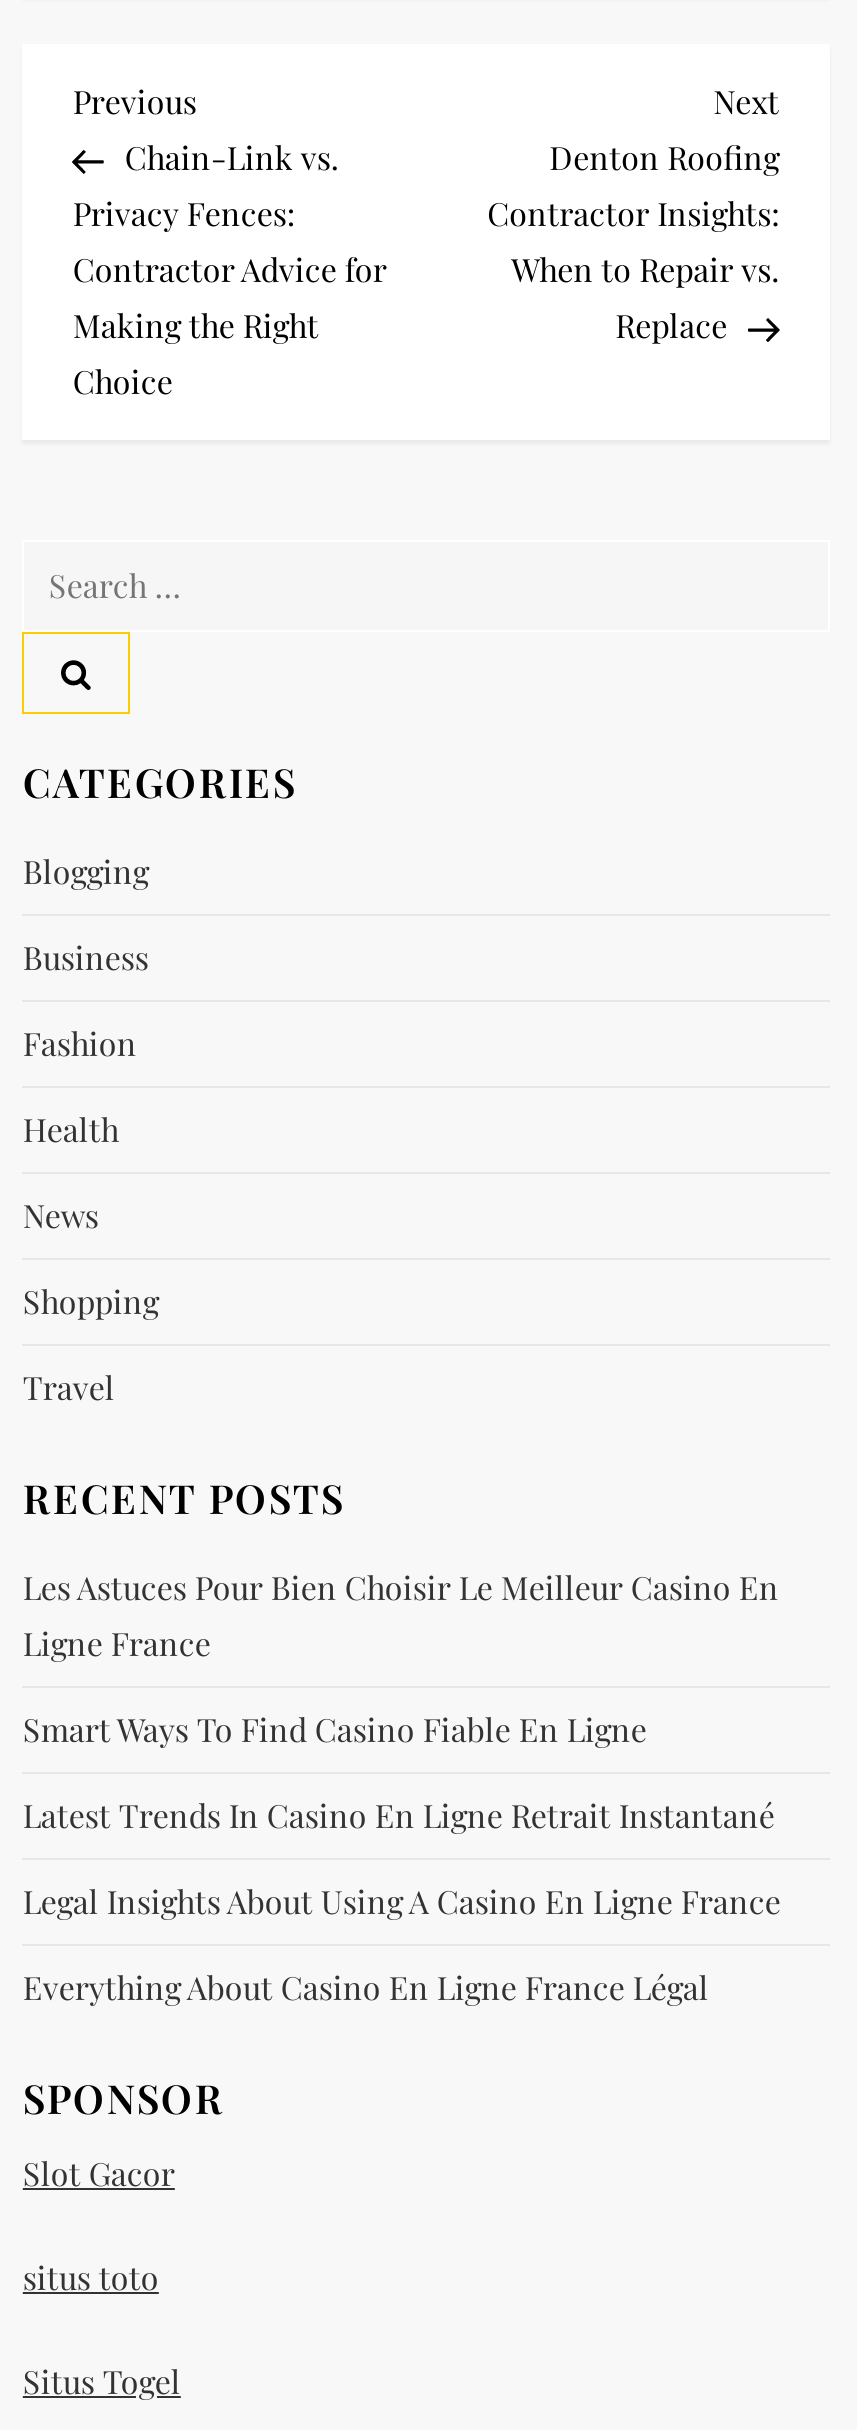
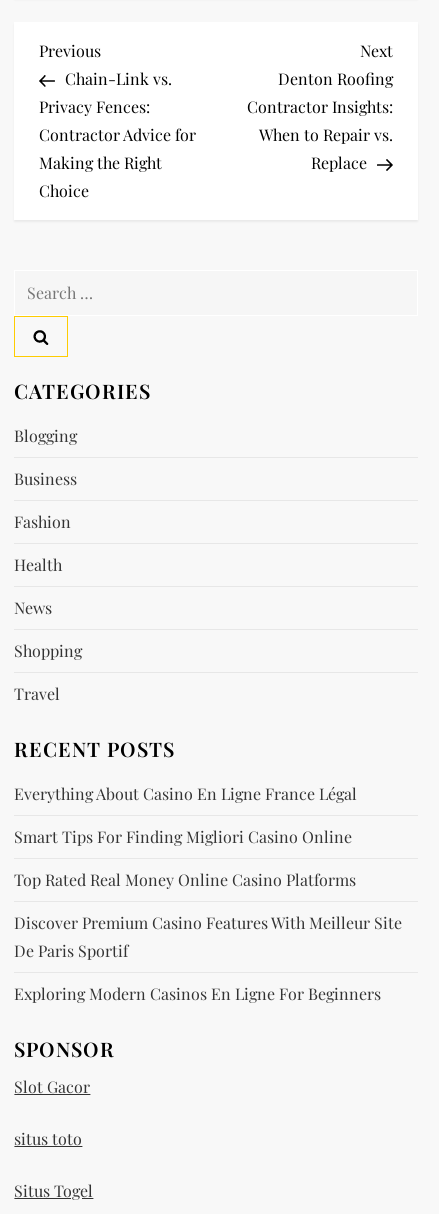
[23,1566,781,1922] Les Astuces Pour Bien Choisir Le Meilleur Casino En | Ligne France | Smart Ways To Find Casino Fiable En Ligne | Latest Trends In Casino En Ligne Retrait Instantané | Legal Insights About Using A Casino En Ligne France -> none
moved [23,1966,709,2008] -> [14,783,357,804]: Everything About Casino En Ligne France Légal
none -> [14,826,402,1004] Smart Tips For Finding Migliori Casino Online | Top Rated Real Money Online Casino Platforms | Discover Premium Casino Features With Meilleur Site | De Paris Sportif | Exploring Modern Casinos En Ligne For Beginners

